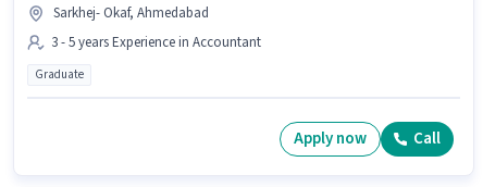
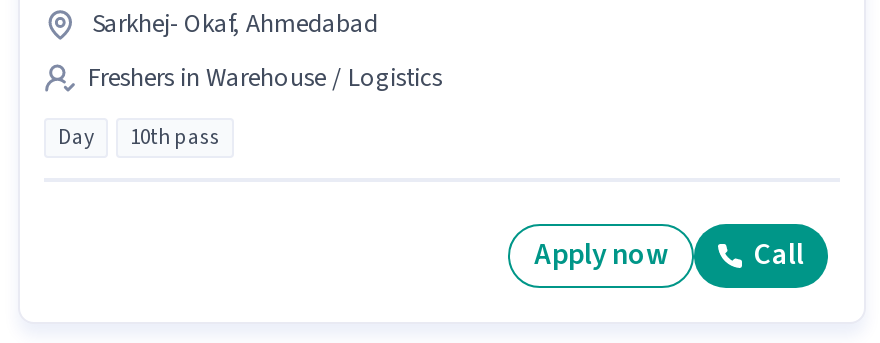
[51,32,261,52] 3 - 5 years Experience in Accountant -> [88,60,442,96] Freshers in Warehouse / Logistics
[35,66,84,82] Graduate -> [58,122,220,152] Day | 10th pass

